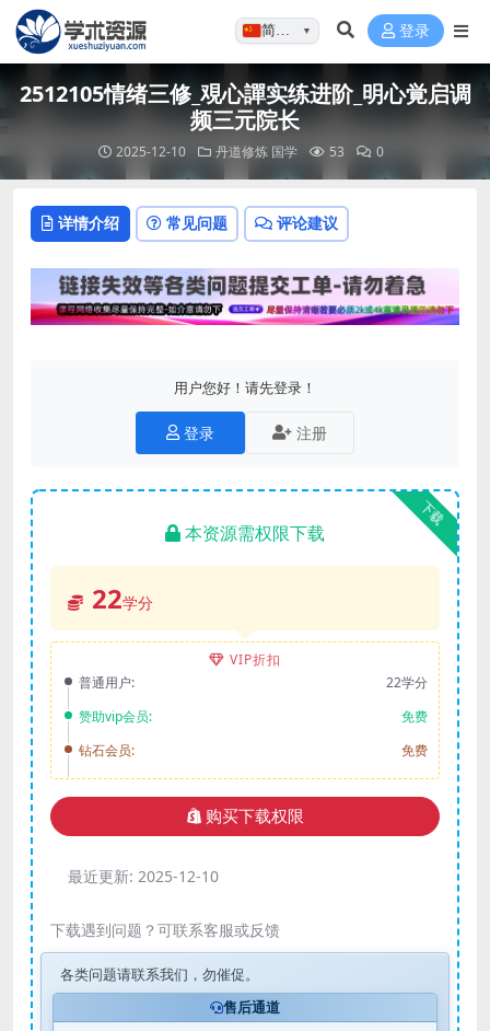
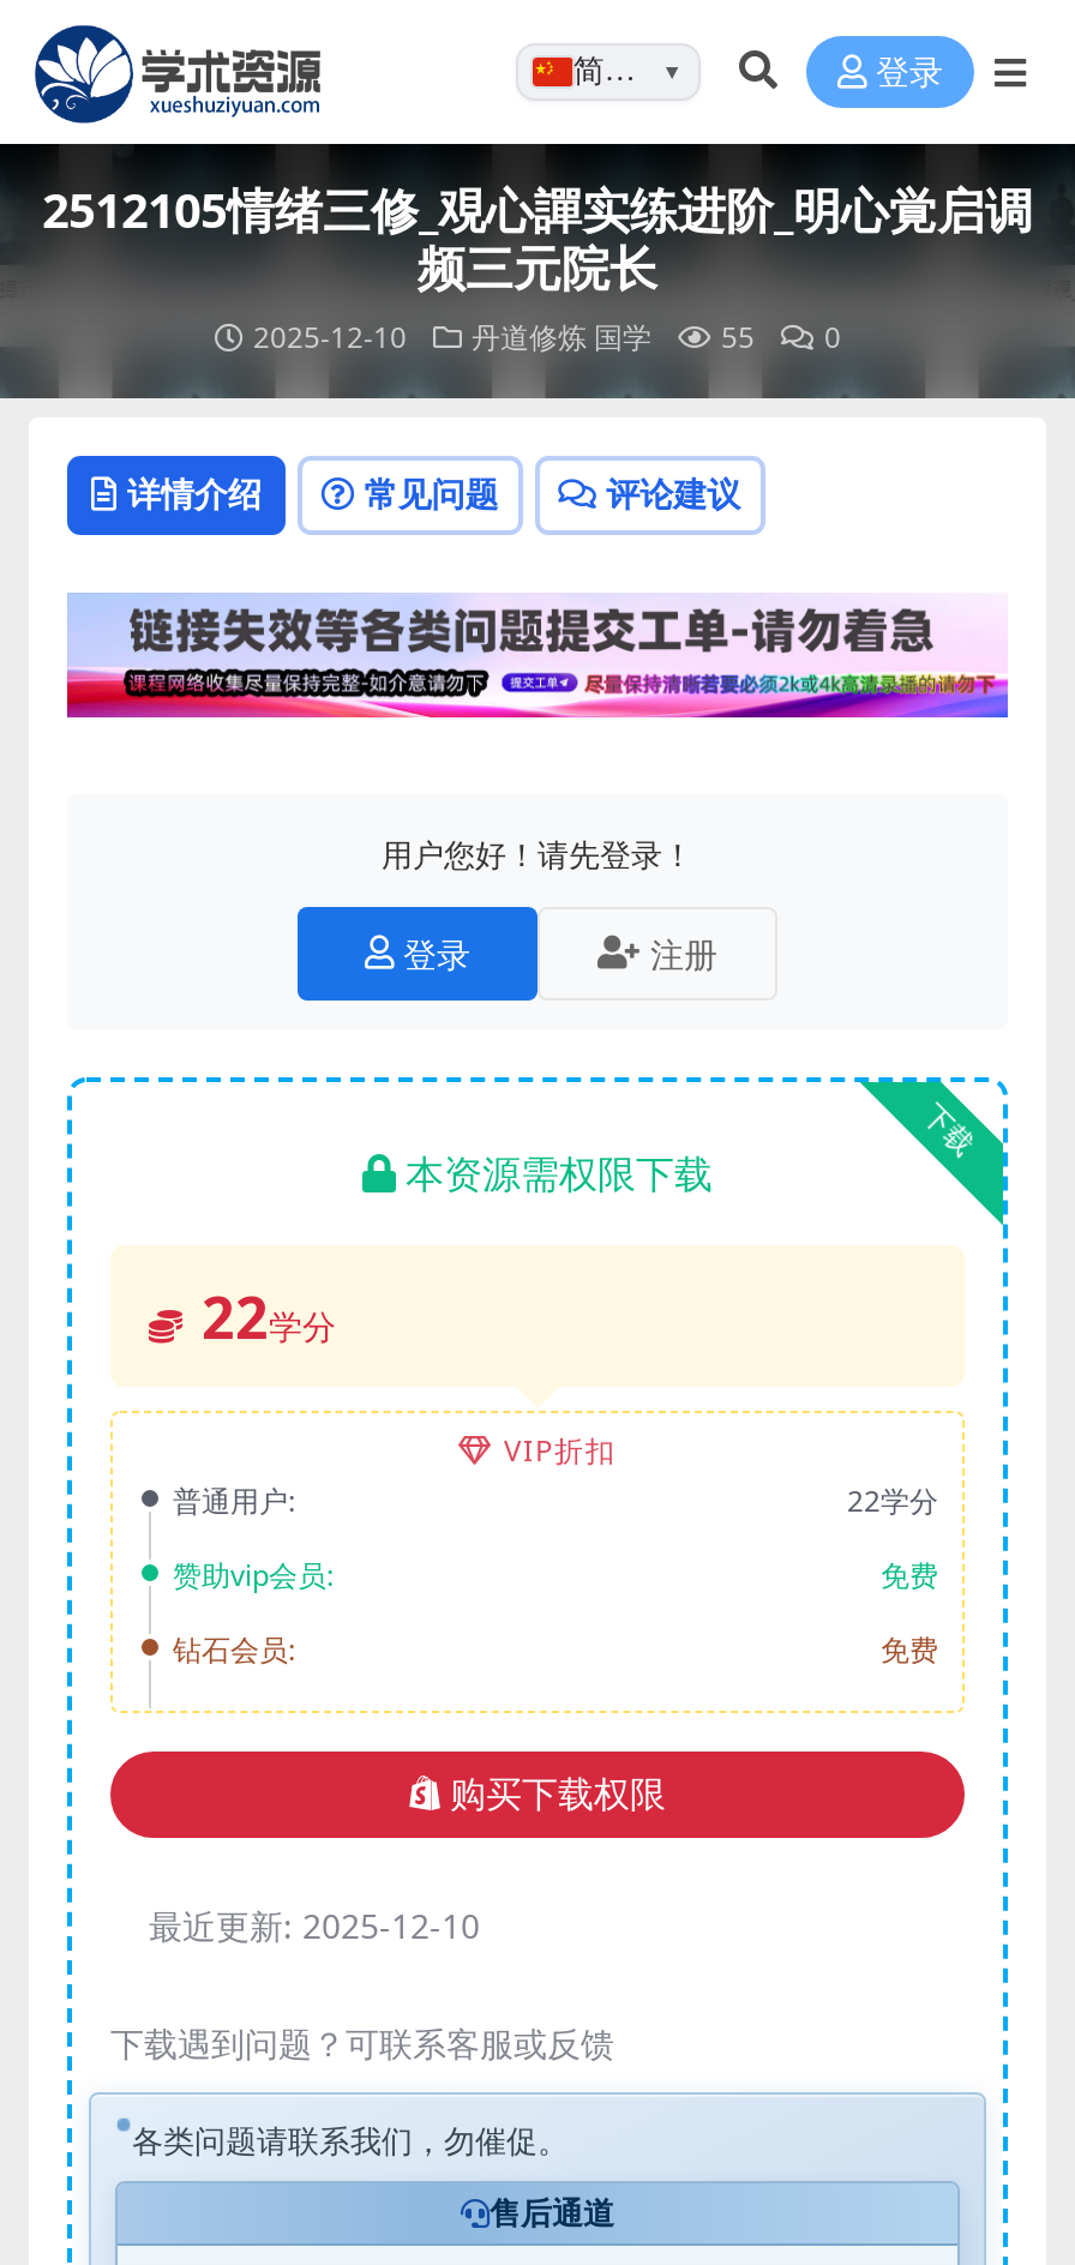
[115,142,383,161] 2025-12-10 丹道修炼 国学 53 0 -> [253,317,841,358] 2025-12-10 丹道修炼 国学 55 0

